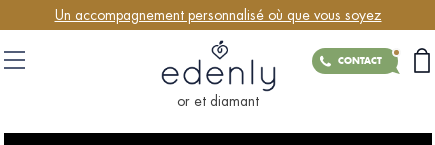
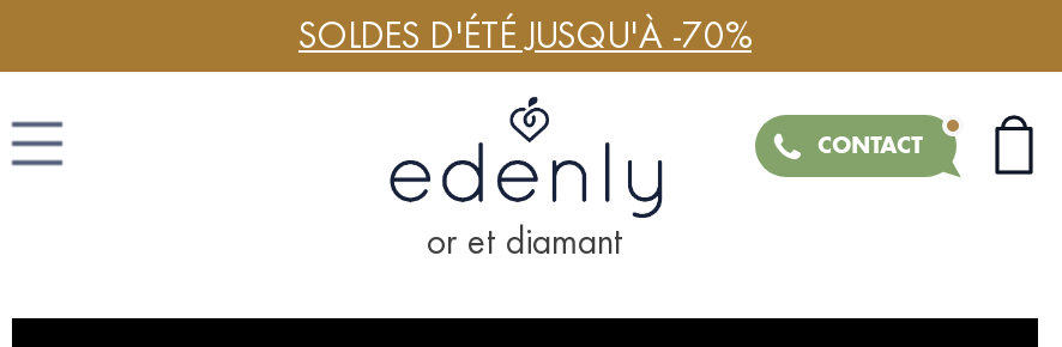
[54,6,381,24] Un accompagnement personnalisé où que vous soyez -> [298,14,752,57] SOLDES D'ÉTÉ JUSQU'À -70%

